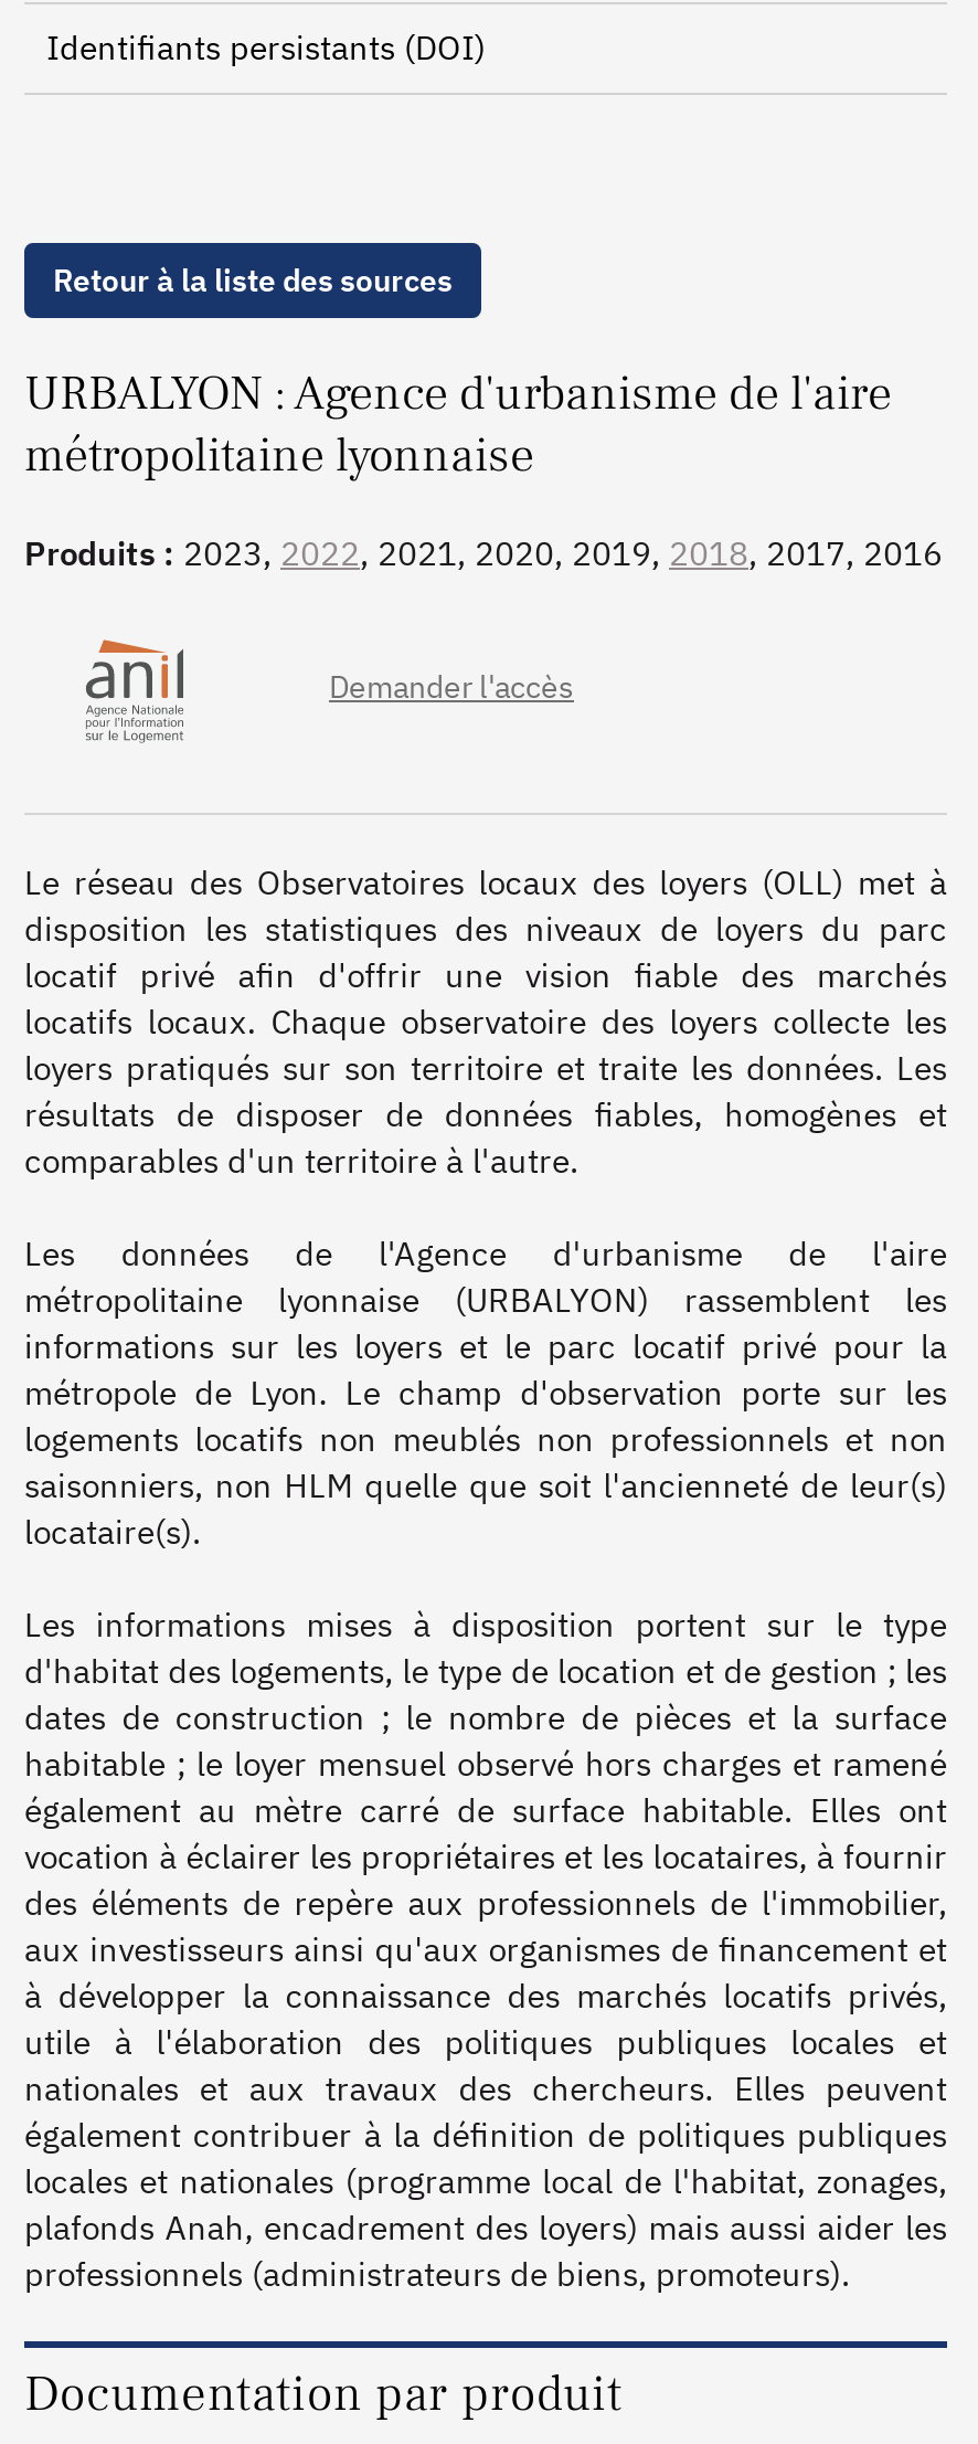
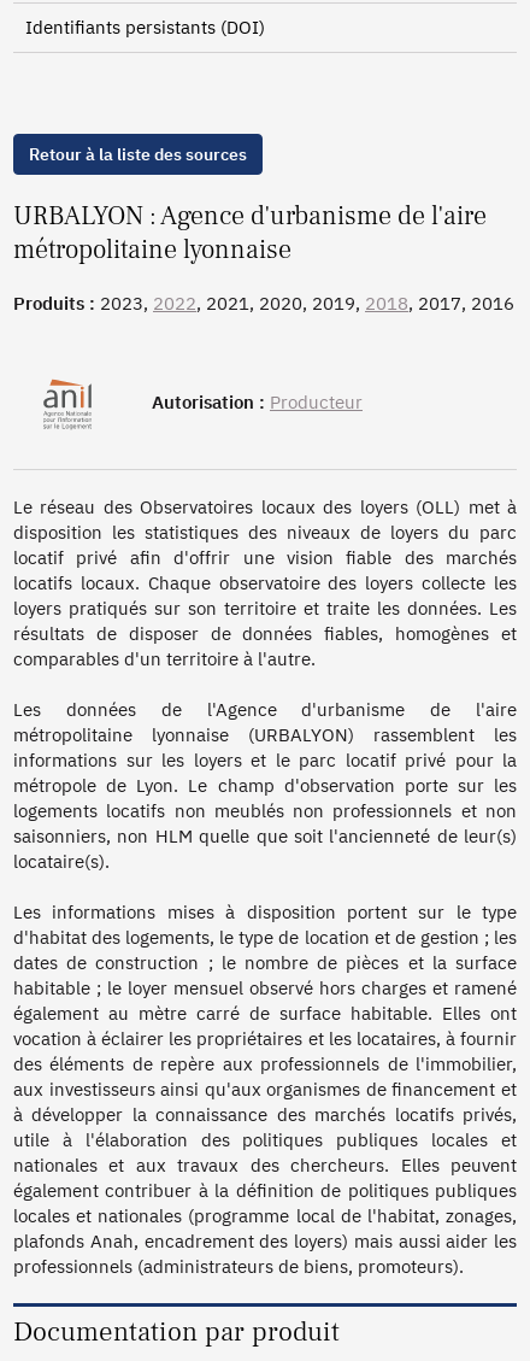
[82,638,185,740] [image] -> [42,375,99,429] [image]
[329,667,574,707] Demander l'accès -> [152,391,363,413] Autorisation : Producteur

